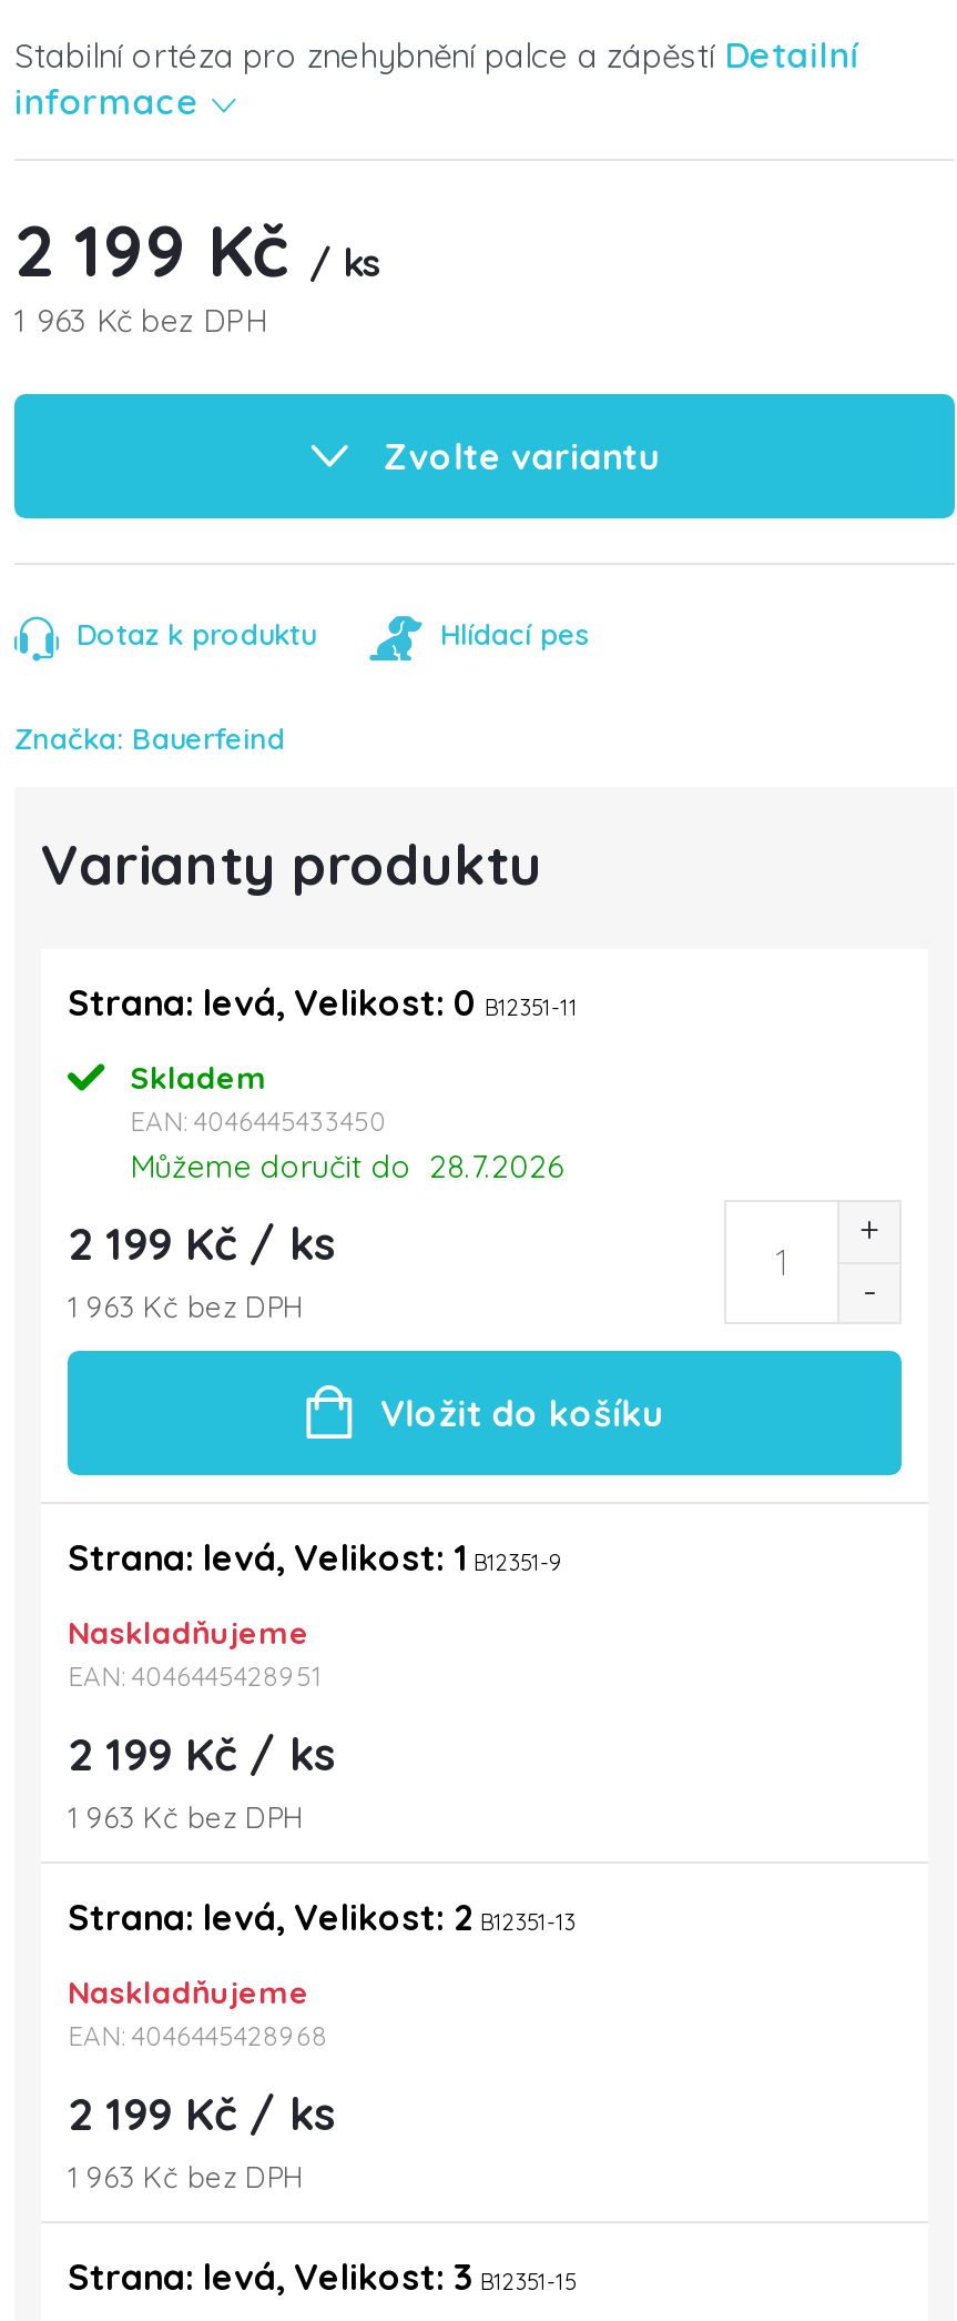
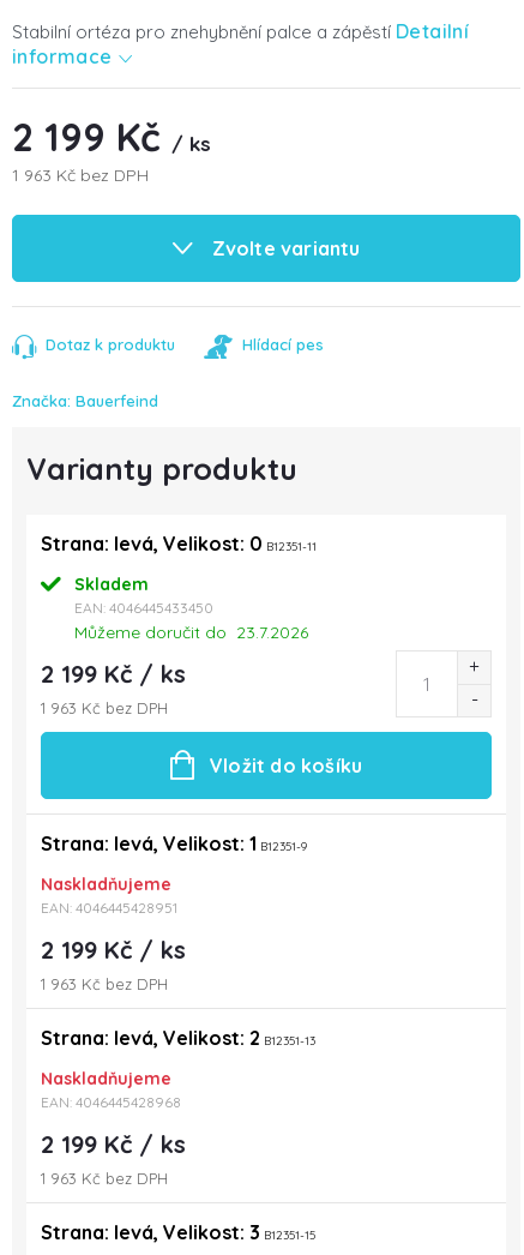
[130,1147,562,1187] Můžeme doručit do 28.7.2026 -> [74,622,308,643] Můžeme doručit do 23.7.2026

